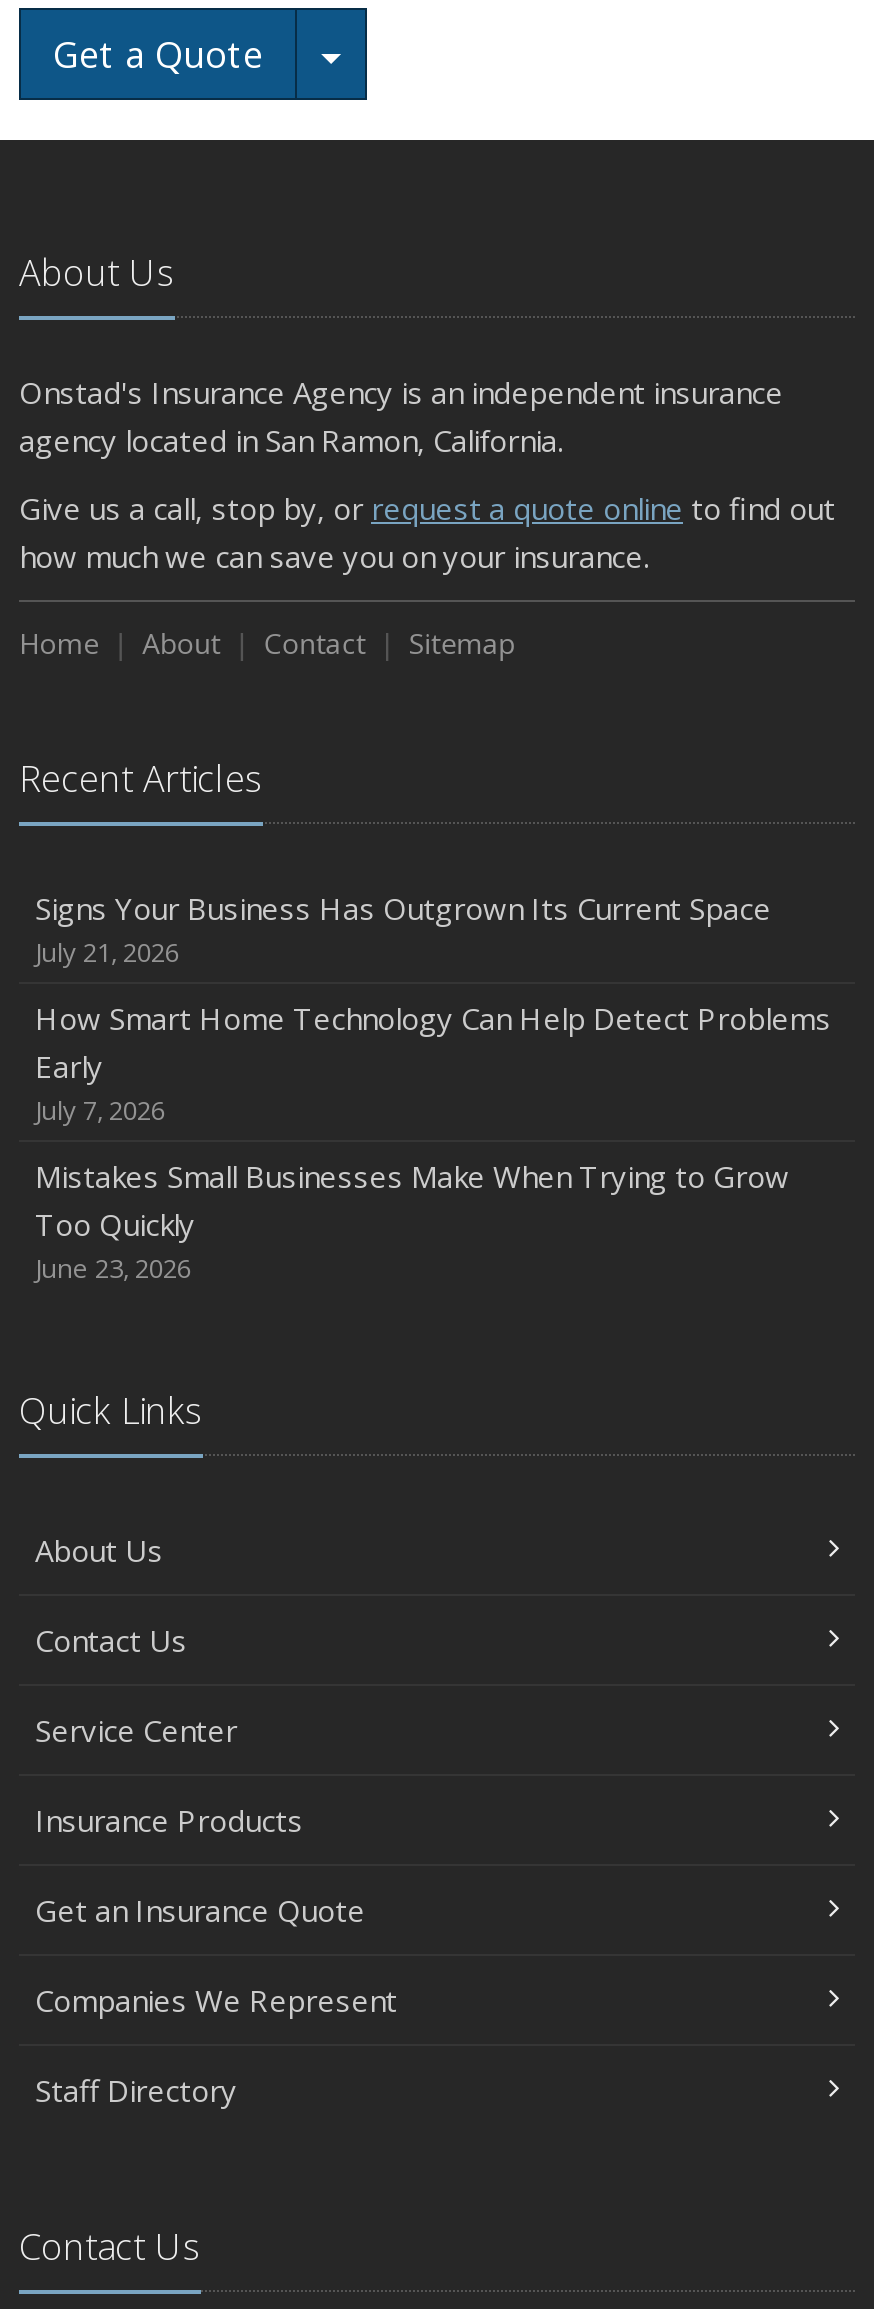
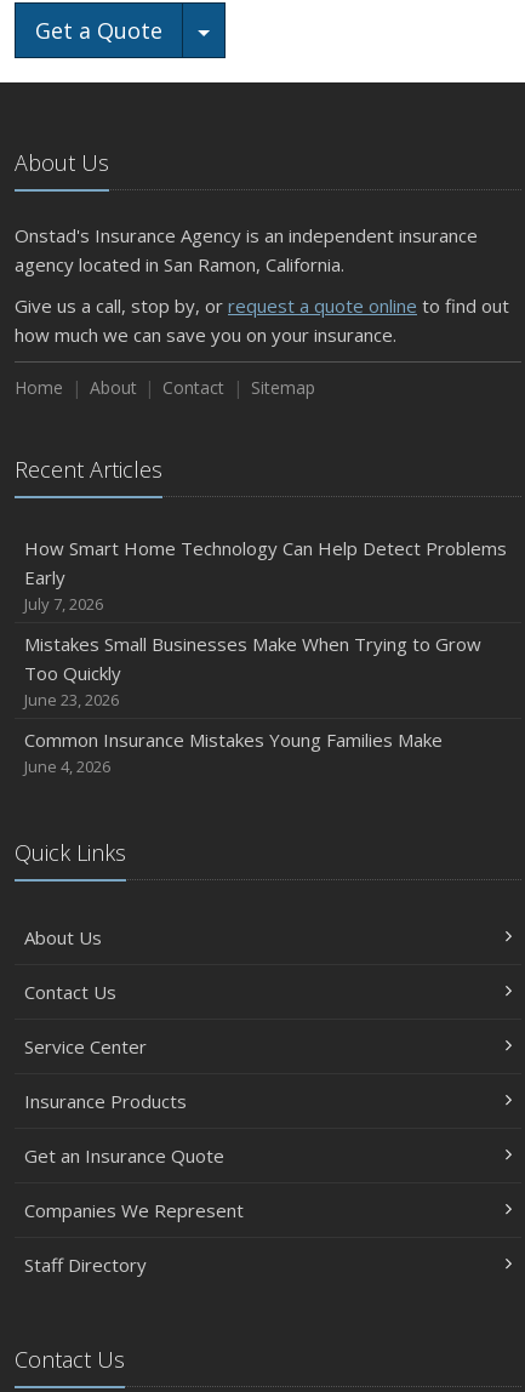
[35,888,771,970] Signs Your Business Has Outgrown Its Current Space | July 21, 2026 -> none
moved [35,998,831,1286] -> [24,536,507,711]: How Smart Home Technology Can Help Detect Problems | Early | July 7, 2026 | Mistakes Small Businesses Make When Trying to Grow | Too Quickly | June 23, 2026
none -> [24,728,443,777] Common Insurance Mistakes Young Families Make | June 4, 2026

